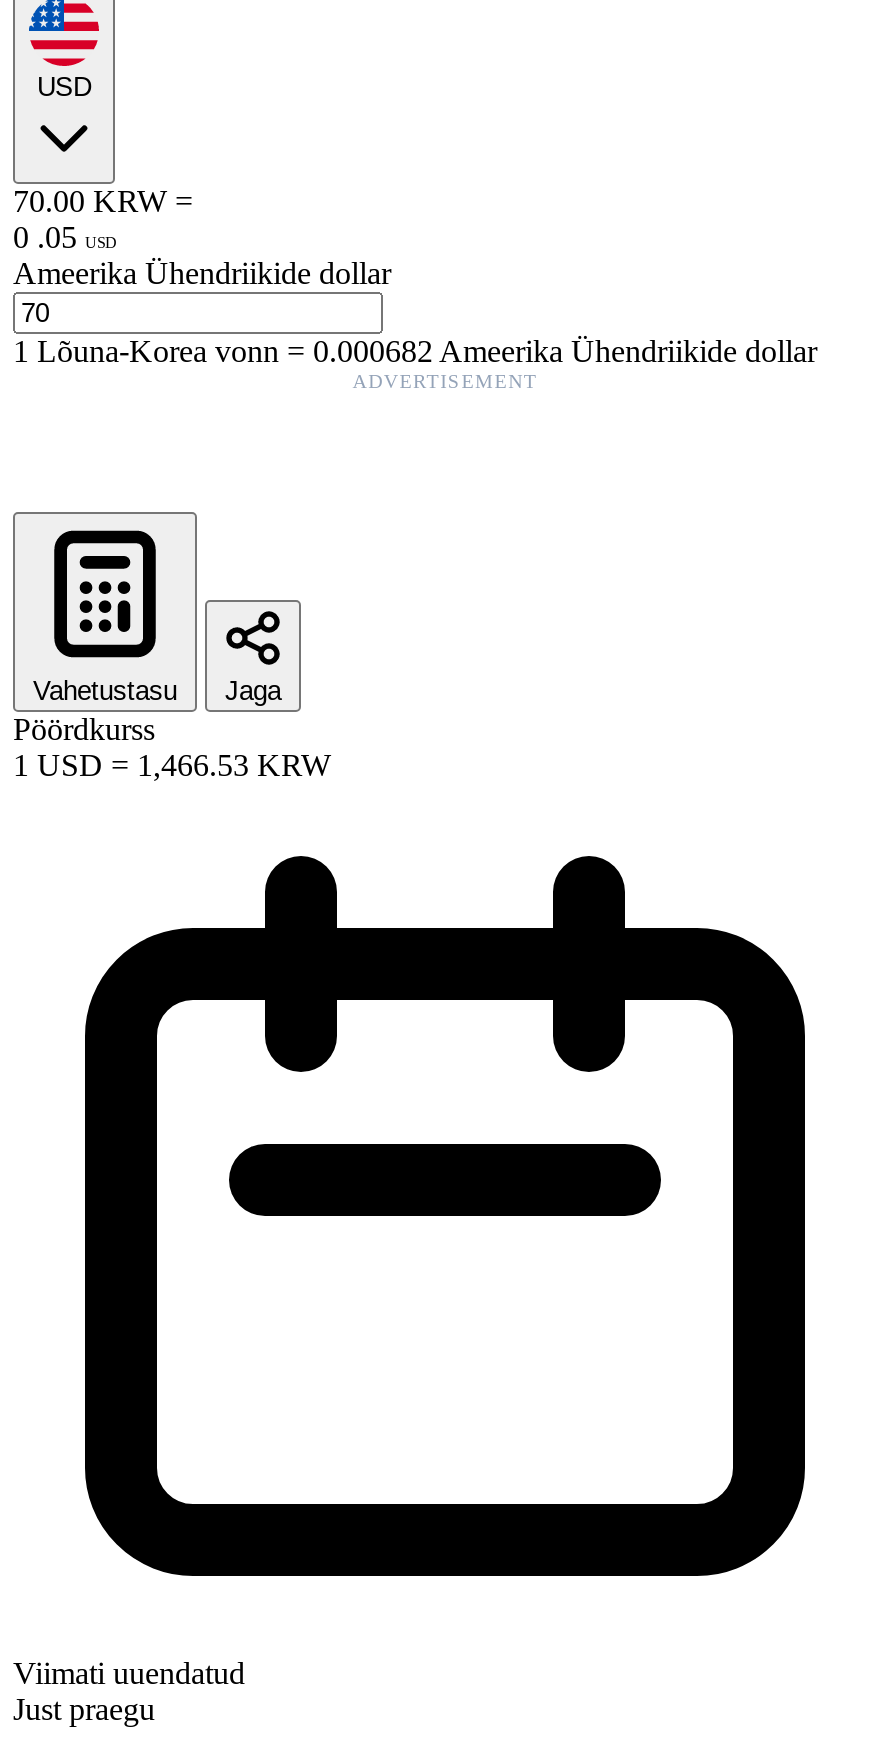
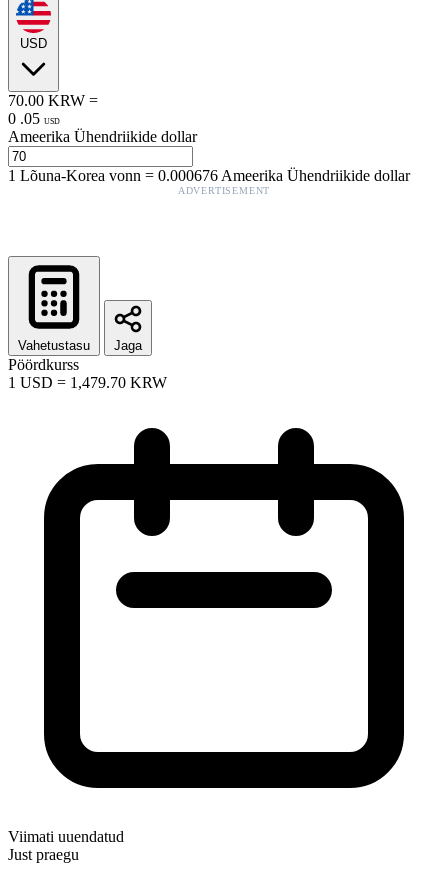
[13,334,817,368] 1Lõuna-Korea vonn=0.000682 Ameerika Ühendriikide dollar -> [8,167,410,184] 1Lõuna-Korea vonn=0.000676 Ameerika Ühendriikide dollar
[13,748,331,782] 1 USD = 1,466.53 KRW -> [8,374,167,391] 1 USD = 1,479.70 KRW

